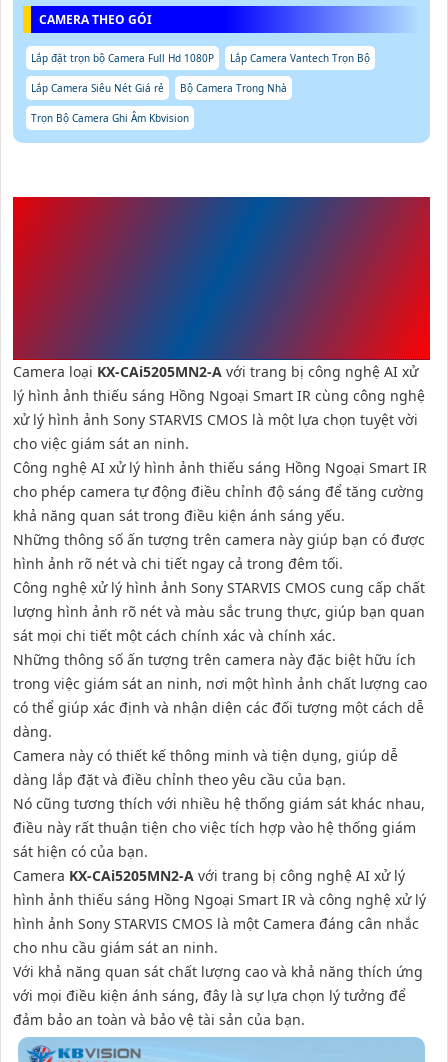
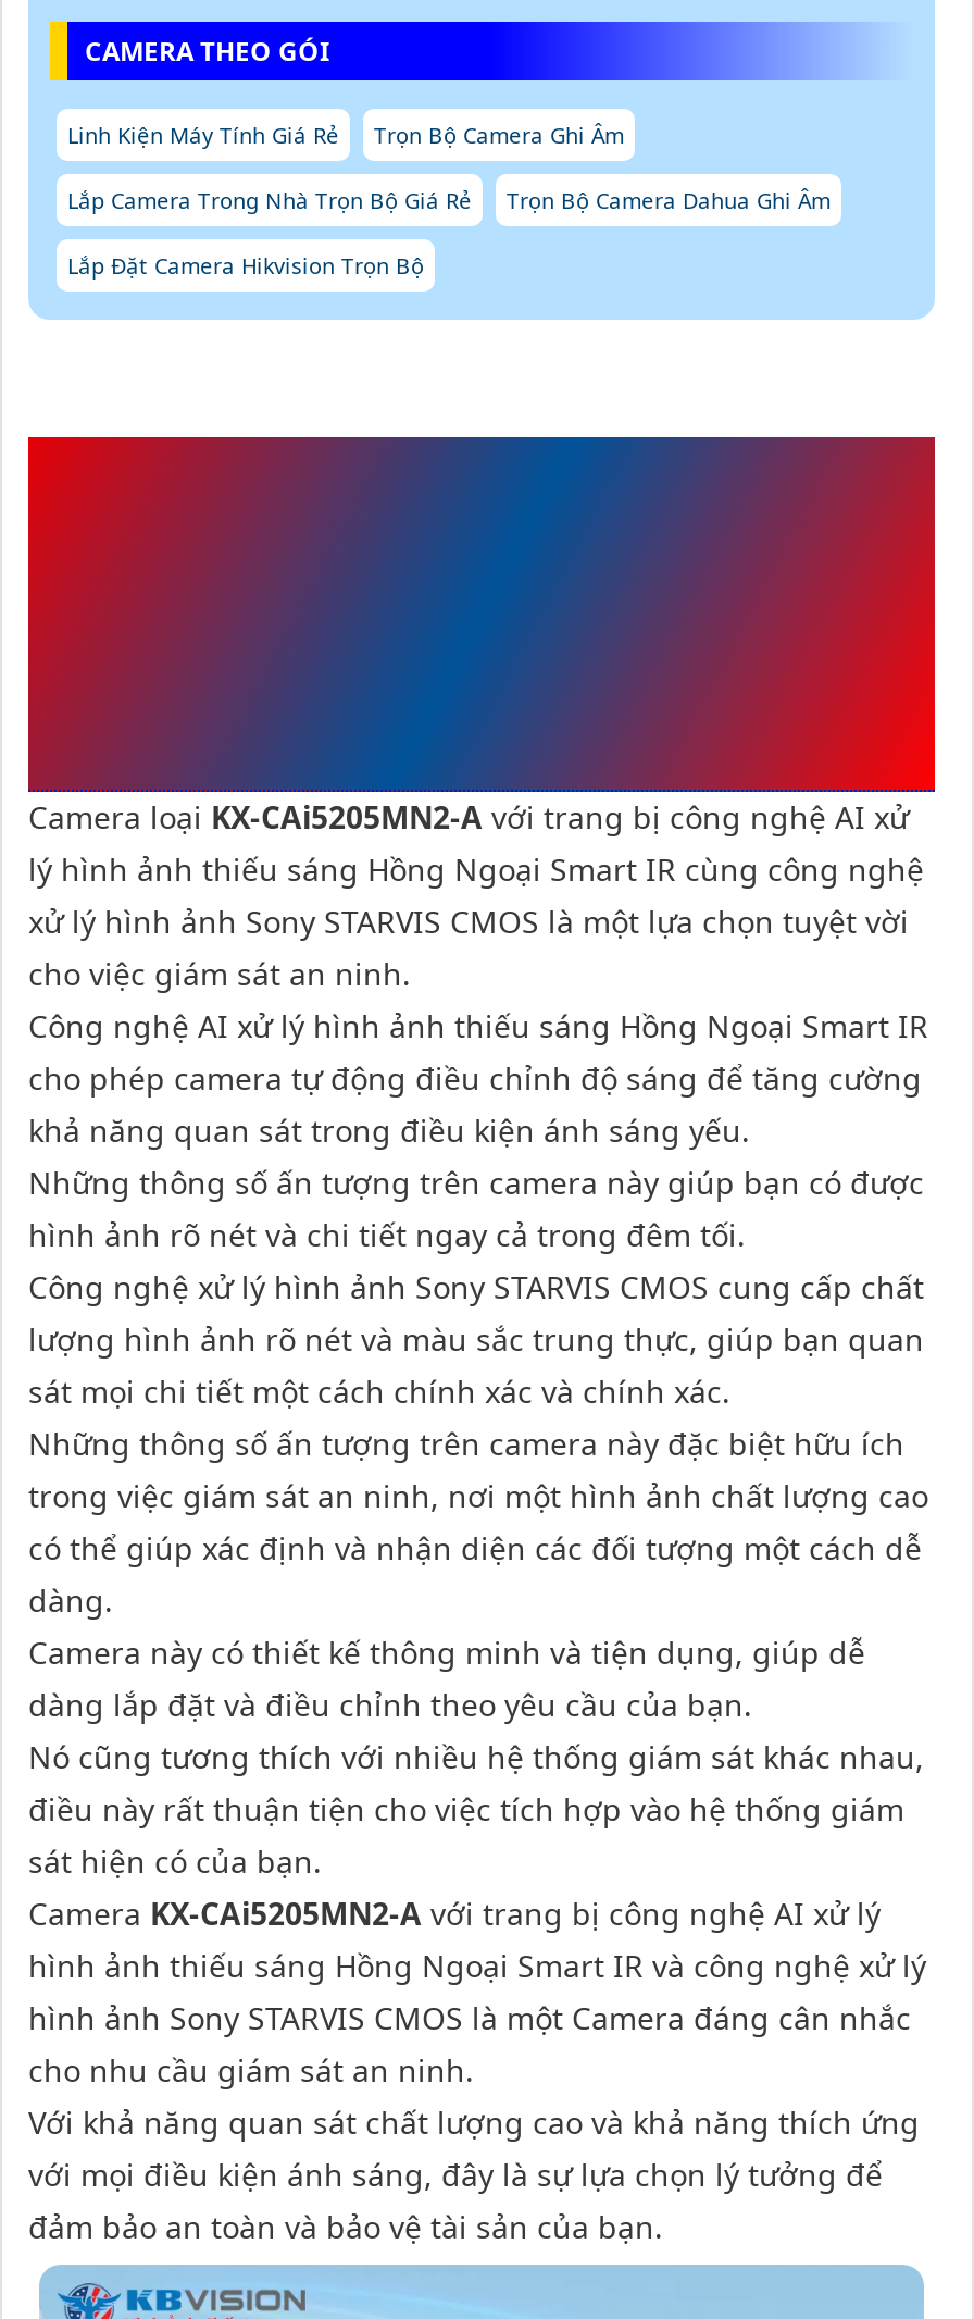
[31,51,370,65] Lắp đặt trọn bộ Camera Full Hd 1080P | Lắp Camera Vantech Trọn Bộ -> [67,120,624,150] Linh Kiện Máy Tính Giá Rẻ | Trọn Bộ Camera Ghi Âm
[31,81,287,95] Lắp Camera Siêu Nét Giá rẻ | Bộ Camera Trong Nhà -> [67,185,831,215] Lắp Camera Trong Nhà Trọn Bộ Giá Rẻ | Trọn Bộ Camera Dahua Ghi Âm
[31,111,189,125] Trọn Bộ Camera Ghi Âm Kbvision -> [67,250,424,281] Lắp Đặt Camera Hikvision Trọn Bộ

